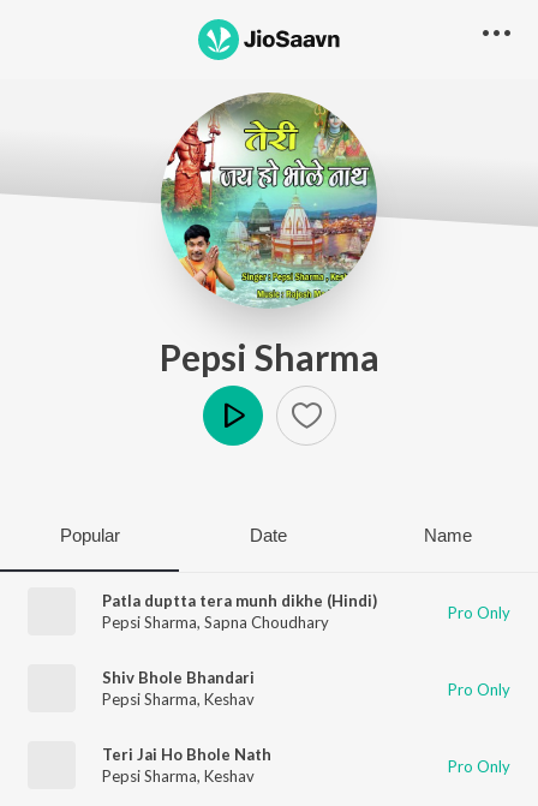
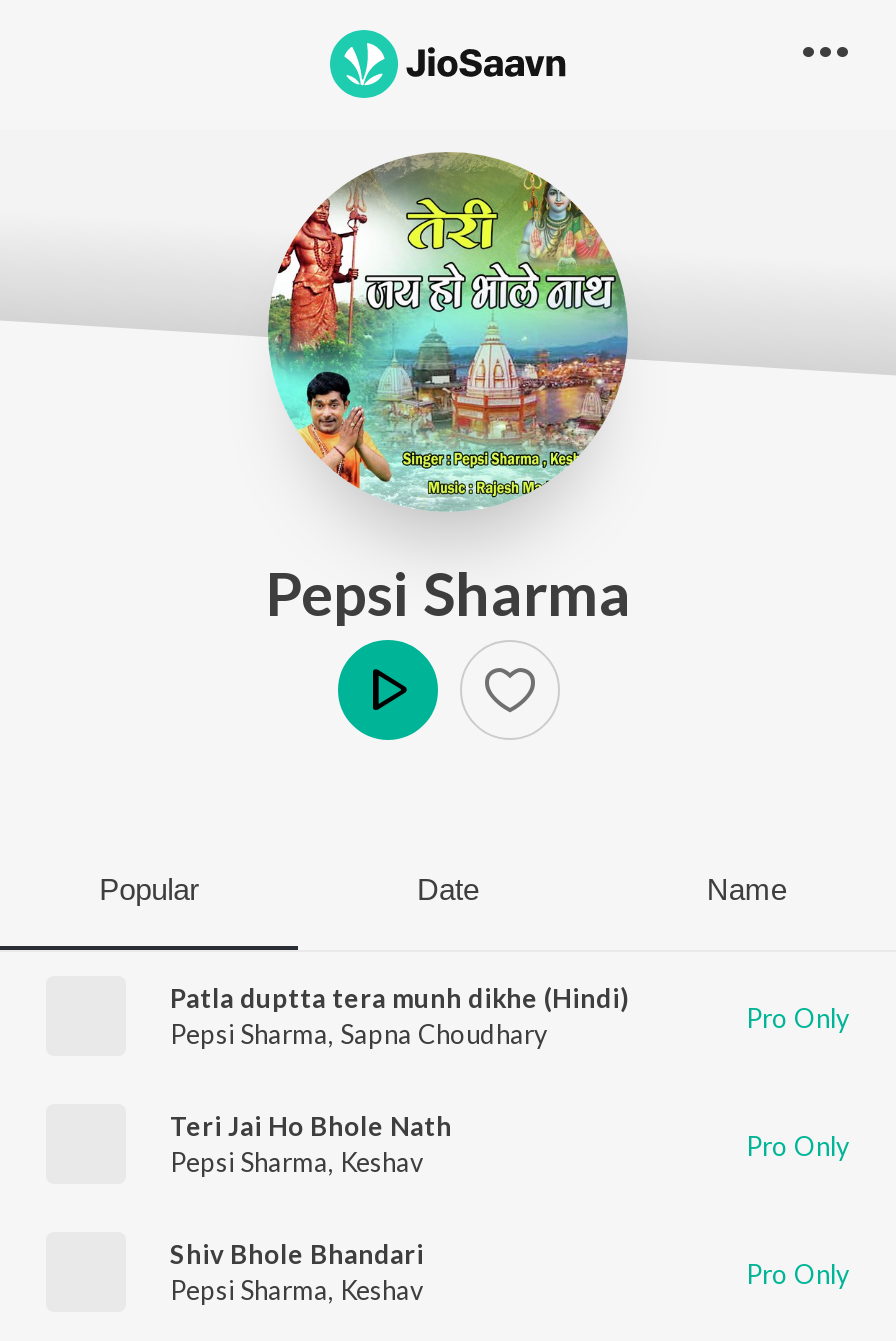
moved [102,667,255,686] -> [170,1237,424,1269]: Shiv Bhole Bhandari
moved [102,744,271,763] -> [170,1109,452,1141]: Teri Jai Ho Bhole Nath

